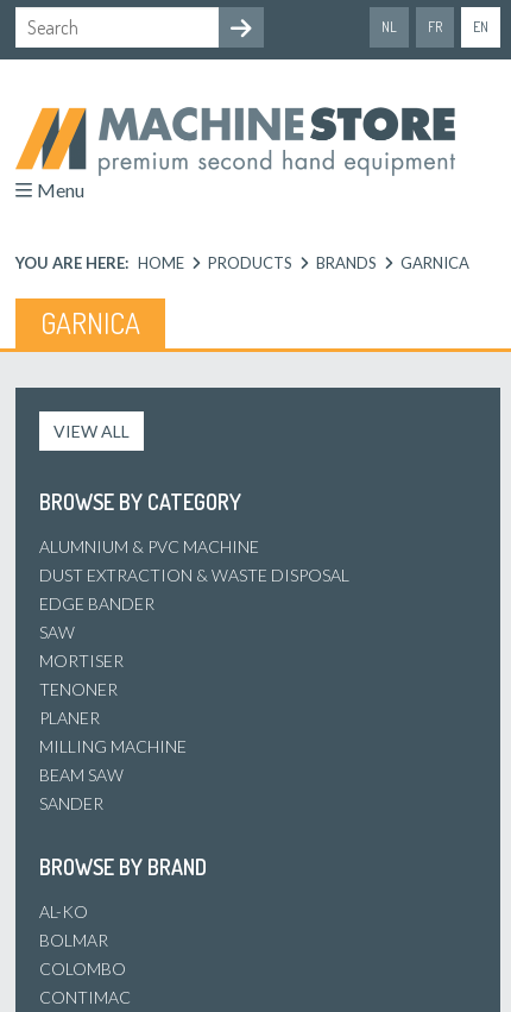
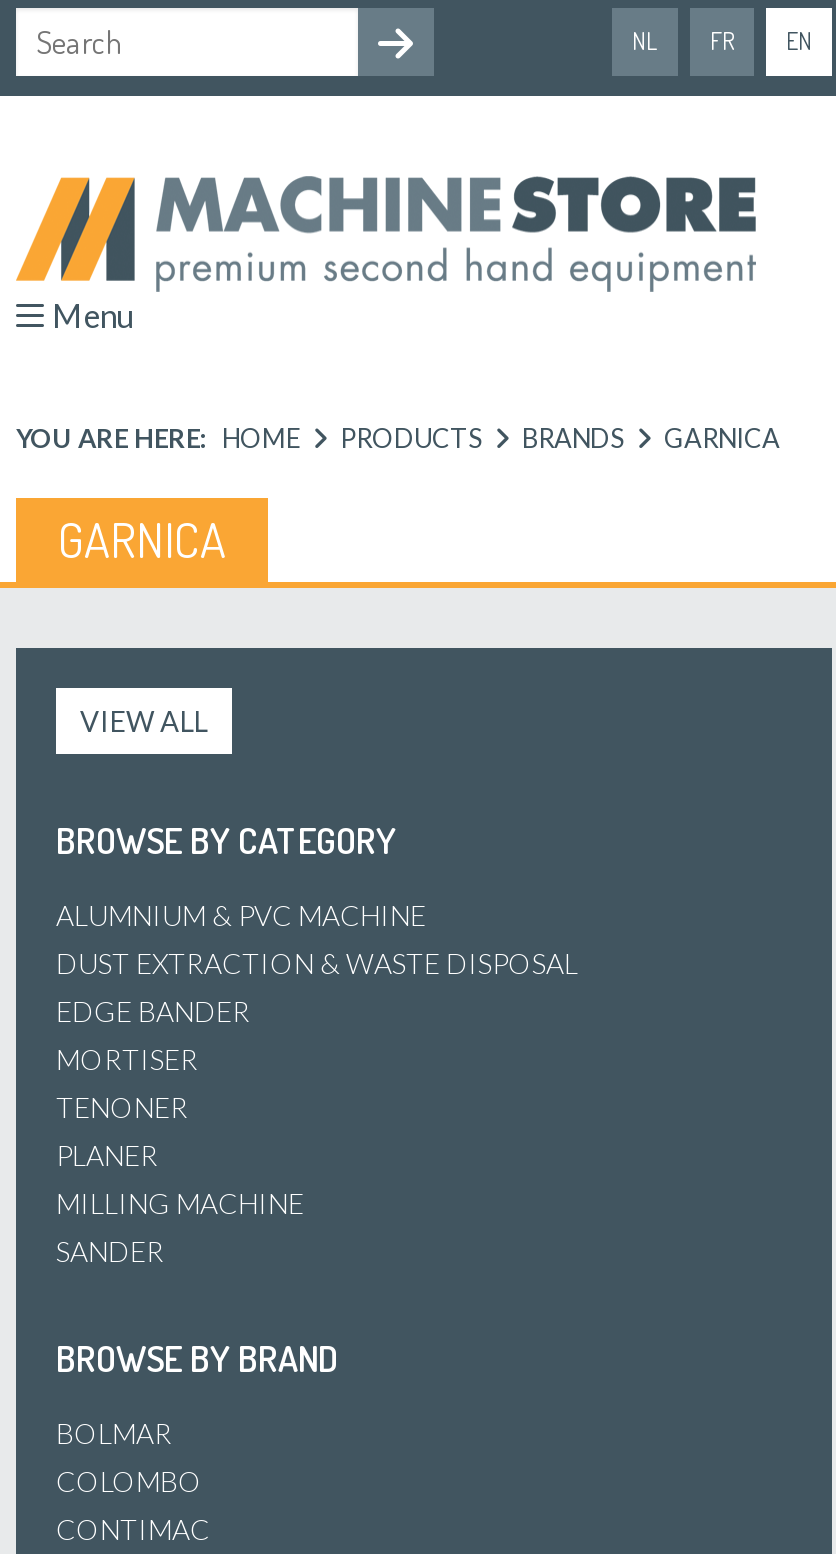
[39,622,75,642] SAW -> none
[39,765,124,785] BEAM SAW -> none
[39,901,88,922] AL-KO -> none

